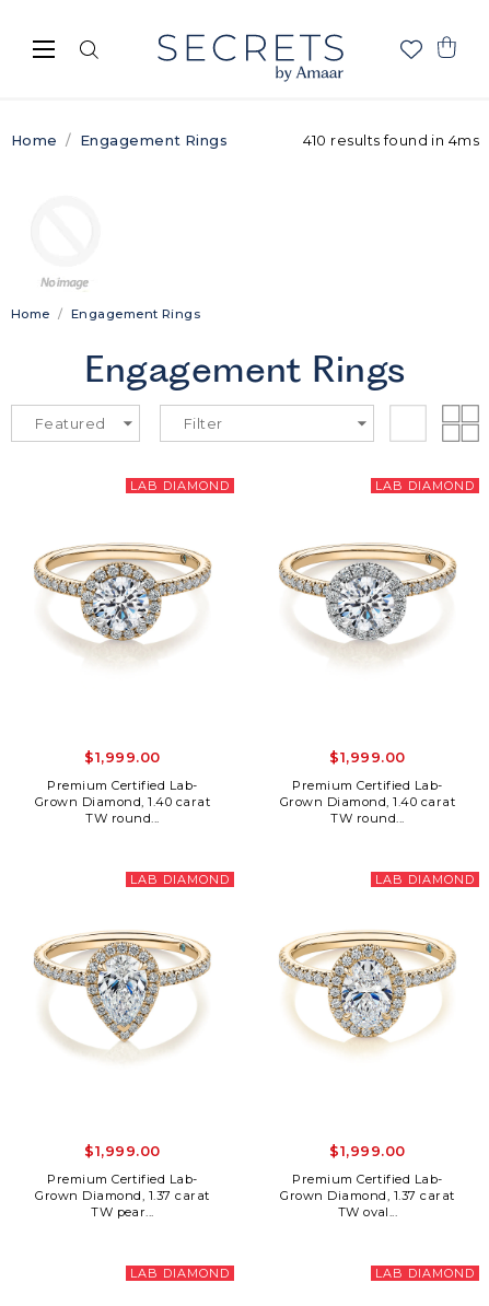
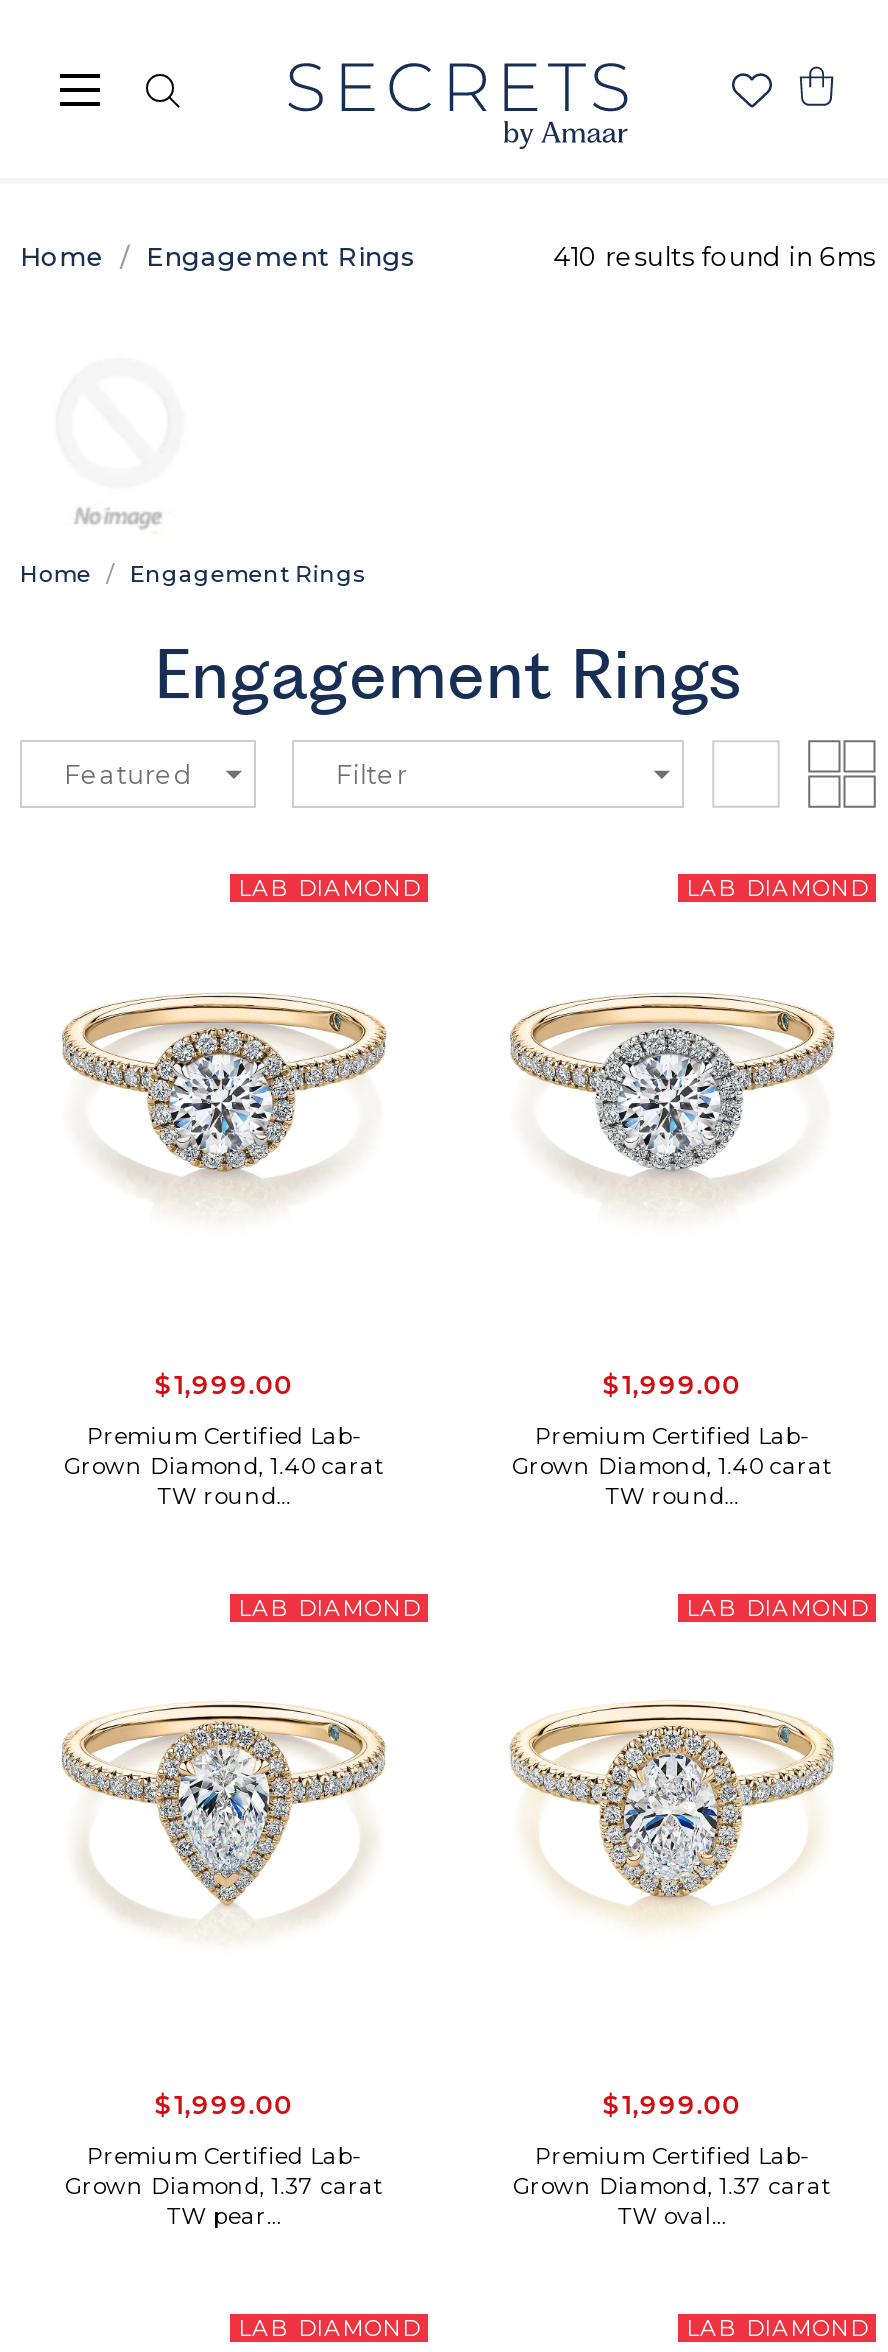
[303,132,479,149] 410 results found in 4ms -> [553,242,876,272] 410 results found in 6ms

